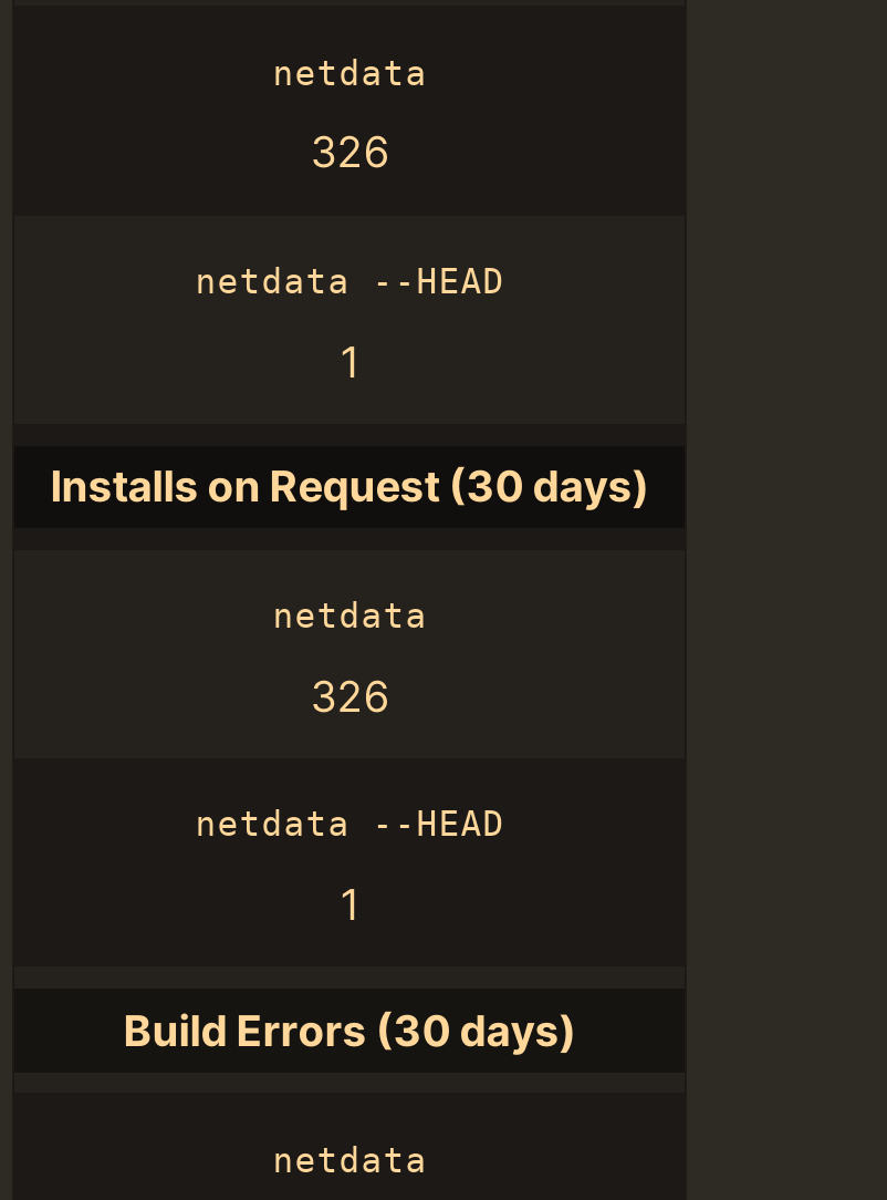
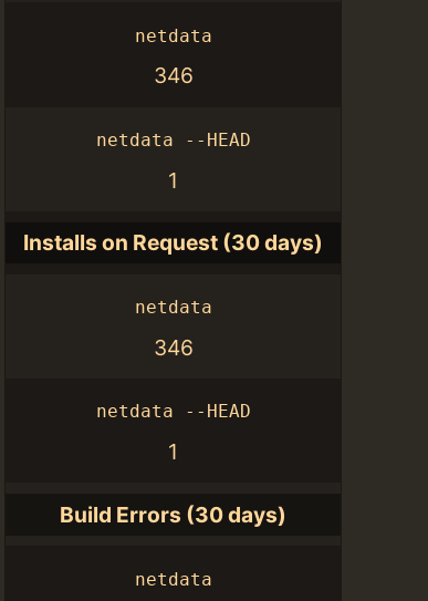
[310,125,390,178] 326 -> [153,62,193,89] 346
[310,669,390,722] 326 -> [153,334,193,360] 346

